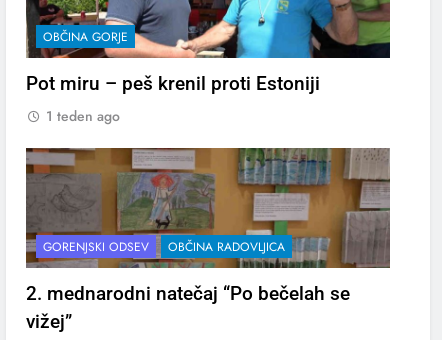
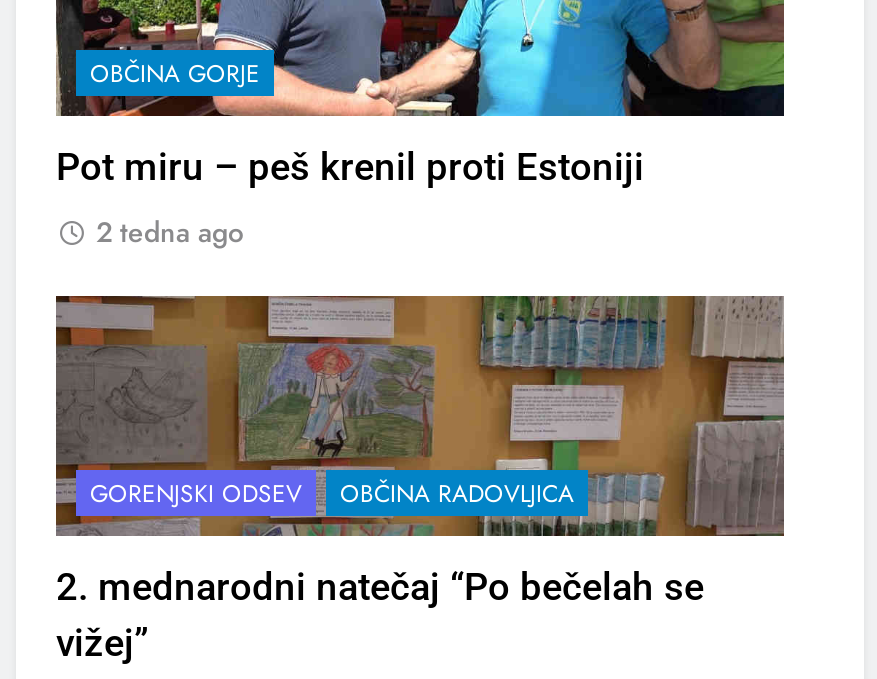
[46,106,120,126] 1 teden ago -> [96,212,244,252] 2 tedna ago

